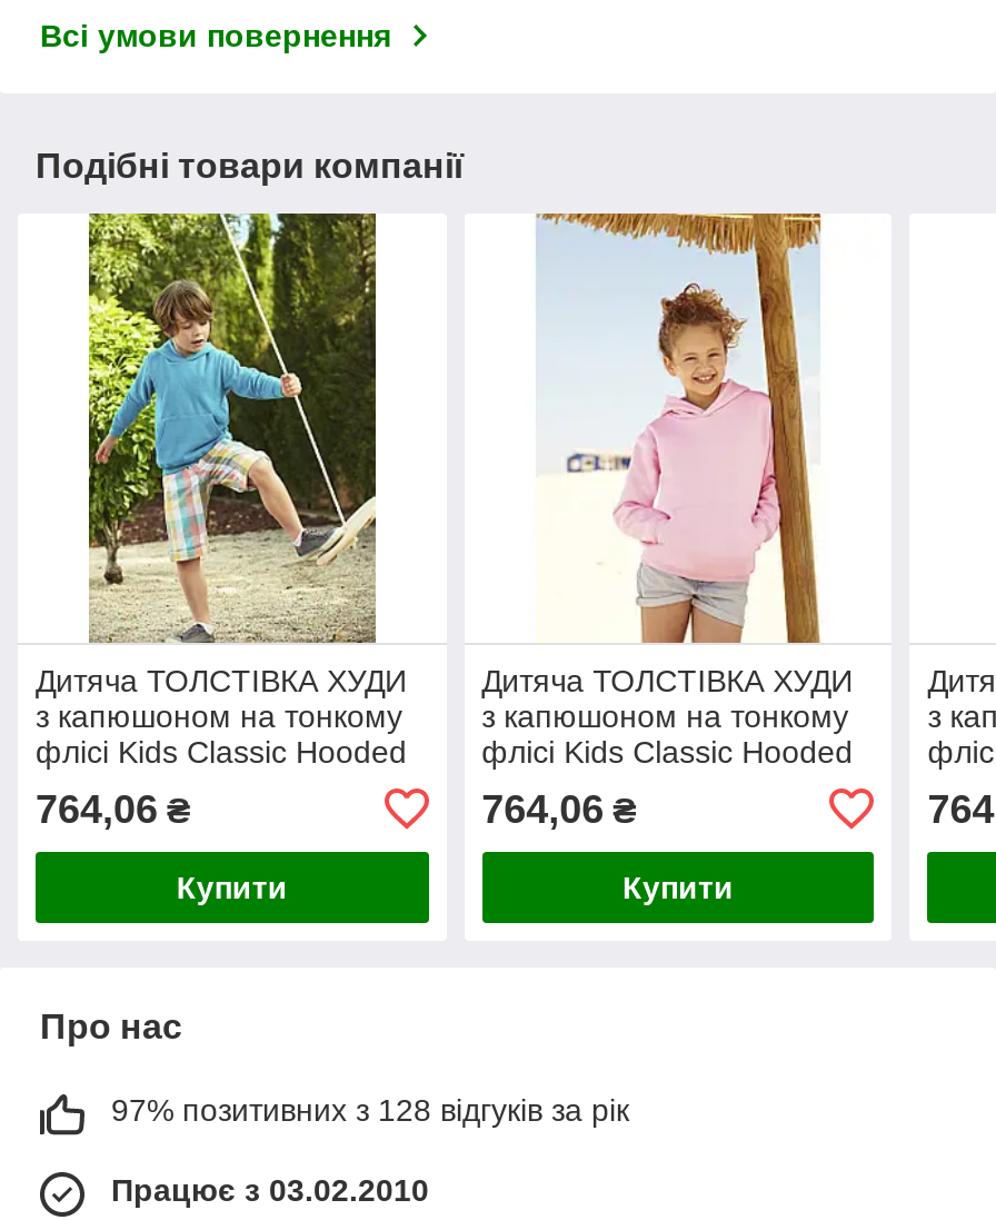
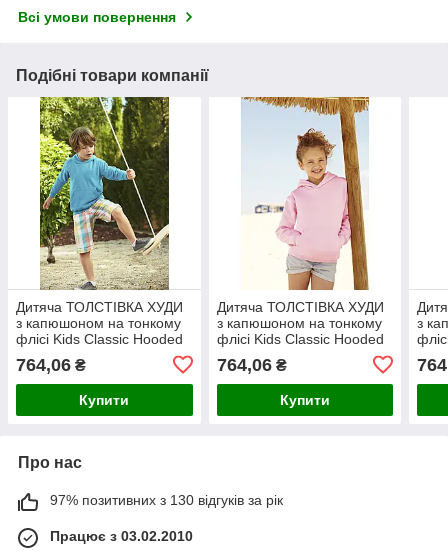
[111,1091,629,1127] 97% позитивних з 128 відгуків за рік -> [50,492,283,508] 97% позитивних з 130 відгуків за рік

